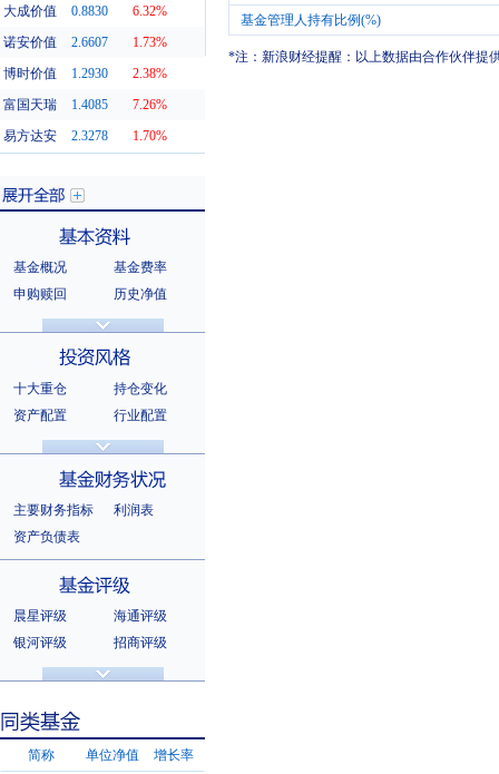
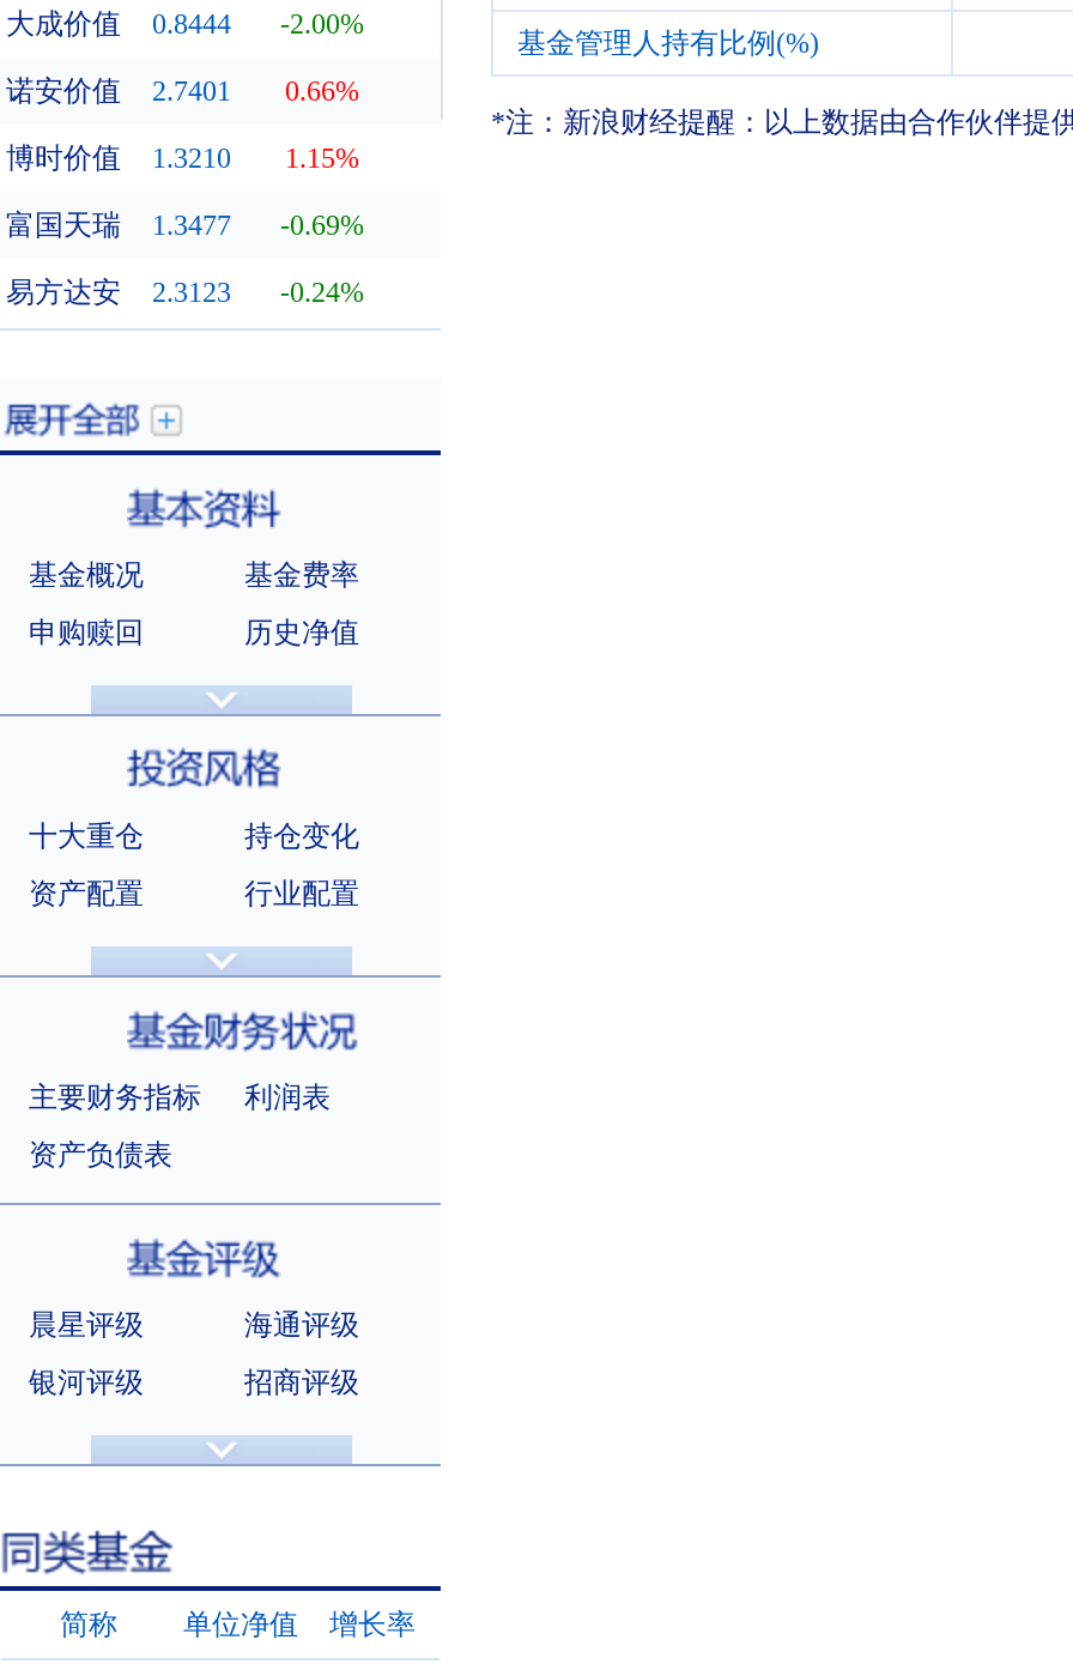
[71,3,107,19] 0.8830 -> [152,7,231,41] 0.8444
[133,3,167,19] 6.32% -> [280,7,364,41] -2.00%
[71,35,107,50] 2.6607 -> [152,74,231,108] 2.7401
[133,35,167,50] 1.73% -> [285,74,359,108] 0.66%
[71,66,107,81] 1.2930 -> [152,141,231,175] 1.3210
[133,66,167,81] 2.38% -> [285,141,359,175] 1.15%
[71,97,107,112] 1.4085 -> [152,208,231,242] 1.3477
[133,97,167,112] 7.26% -> [280,208,364,242] -0.69%
[71,128,107,144] 2.3278 -> [152,276,231,309] 2.3123
[133,128,167,144] 1.70% -> [280,276,364,309] -0.24%

